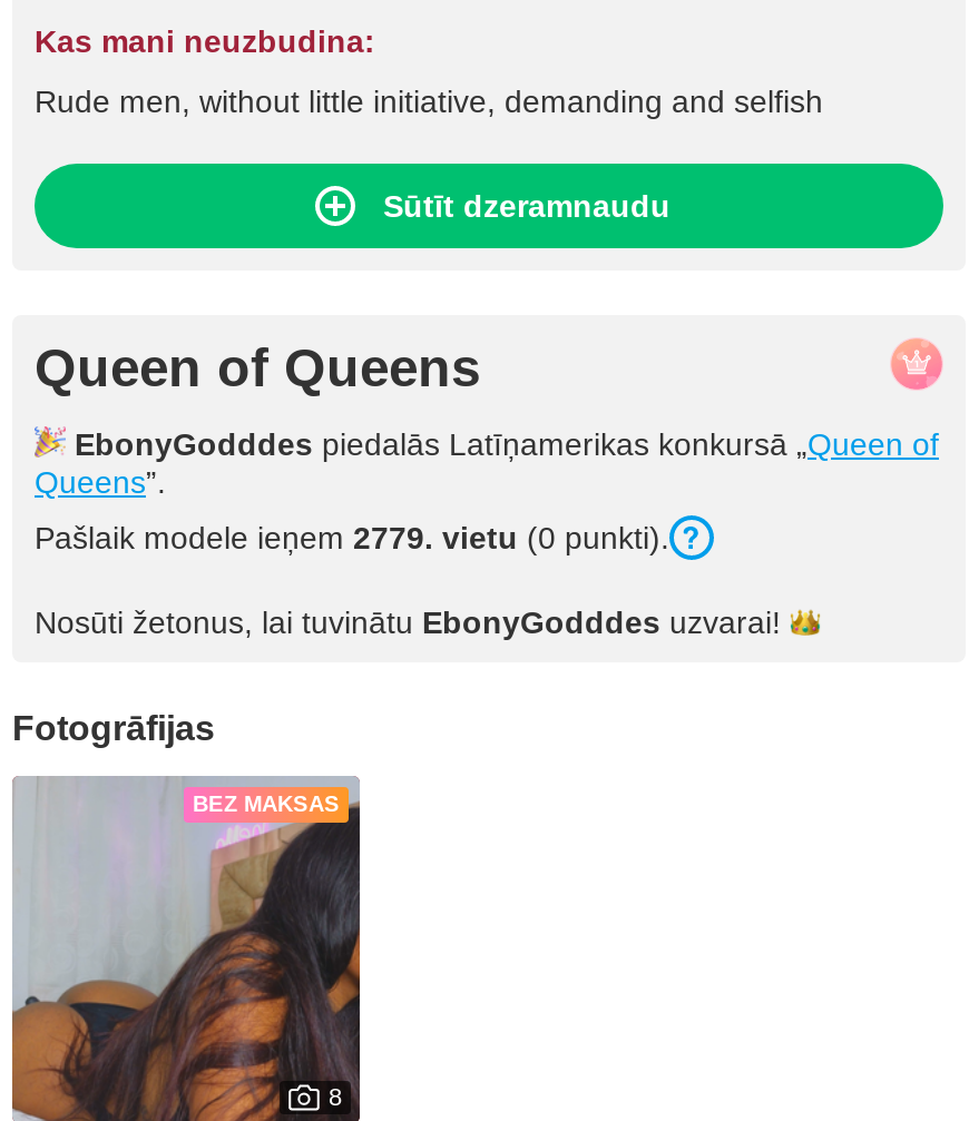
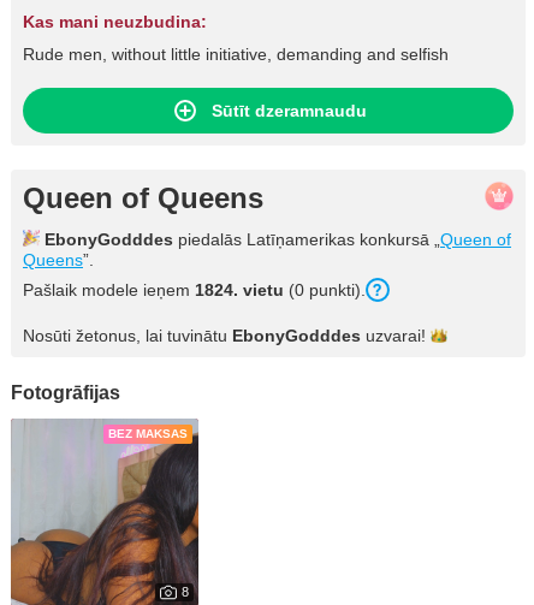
[35,520,669,555] Pašlaik modele ieņem 2779. vietu (0 punkti). -> [23,280,366,299] Pašlaik modele ieņem 1824. vietu (0 punkti).

